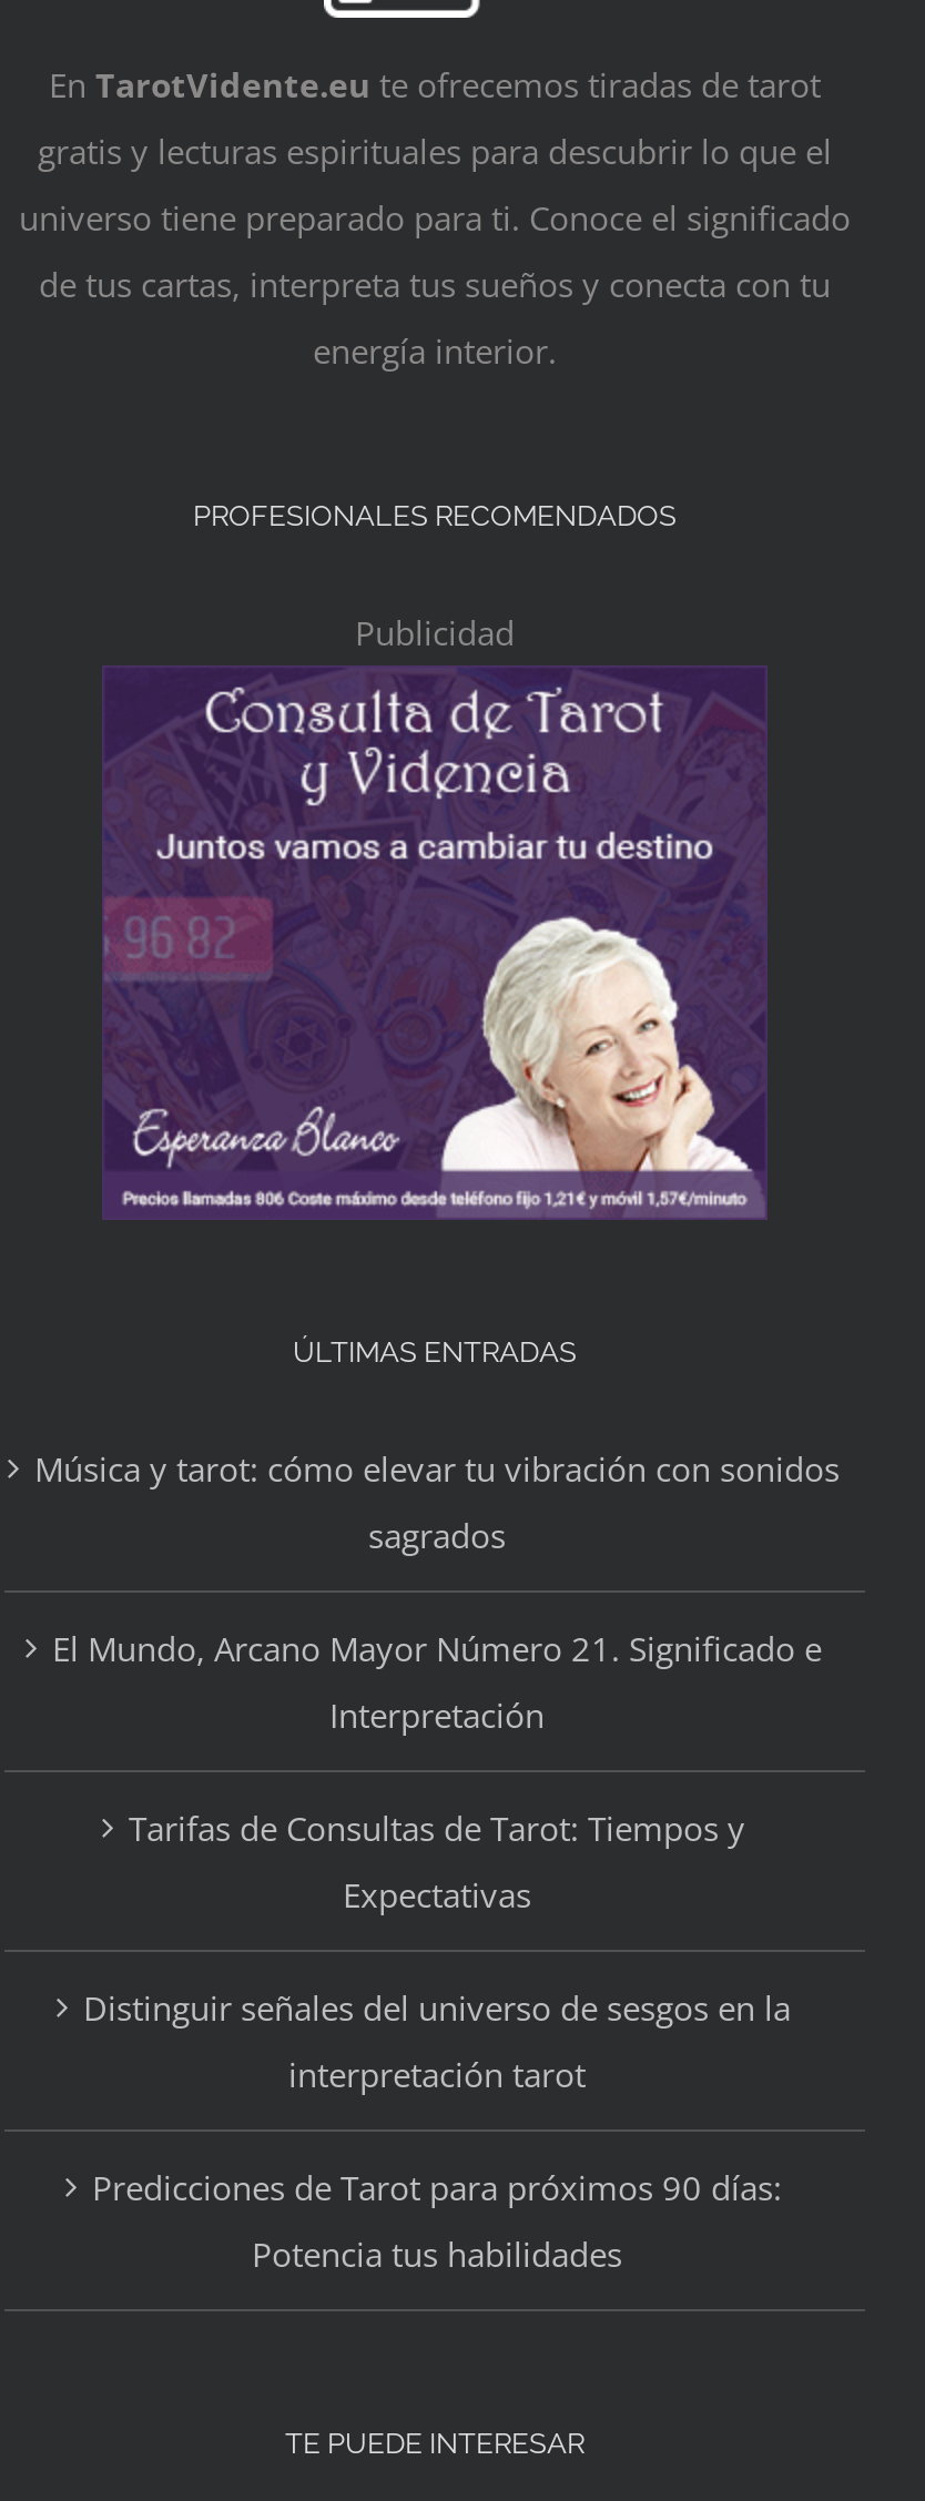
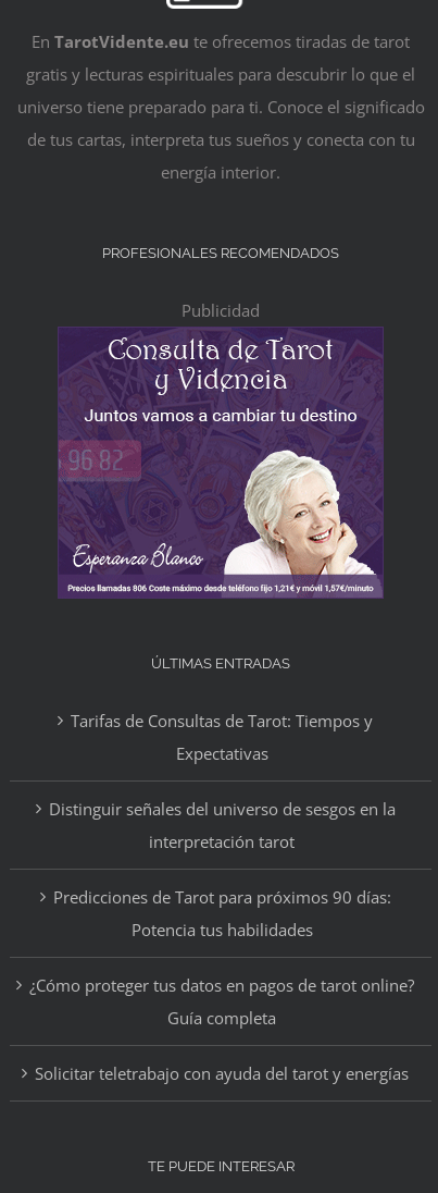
[34,1447,840,1738] Música y tarot: cómo elevar tu vibración con sonidos | sagrados | El Mundo, Arcano Mayor Número 21. Significado e | Interpretación -> none
moved [83,1806,791,2277] -> [48,710,395,941]: Tarifas de Consultas de Tarot: Tiempos y | Expectativas | Distinguir señales del universo de sesgos en la | interpretación tarot | Predicciones de Tarot para próximos 90 días: | Potencia tus habilidades
none -> [29,975,414,1085] ¿Cómo proteger tus datos en pagos de tarot online? | Guía completa | Solicitar teletrabajo con ayuda del tarot y energías

